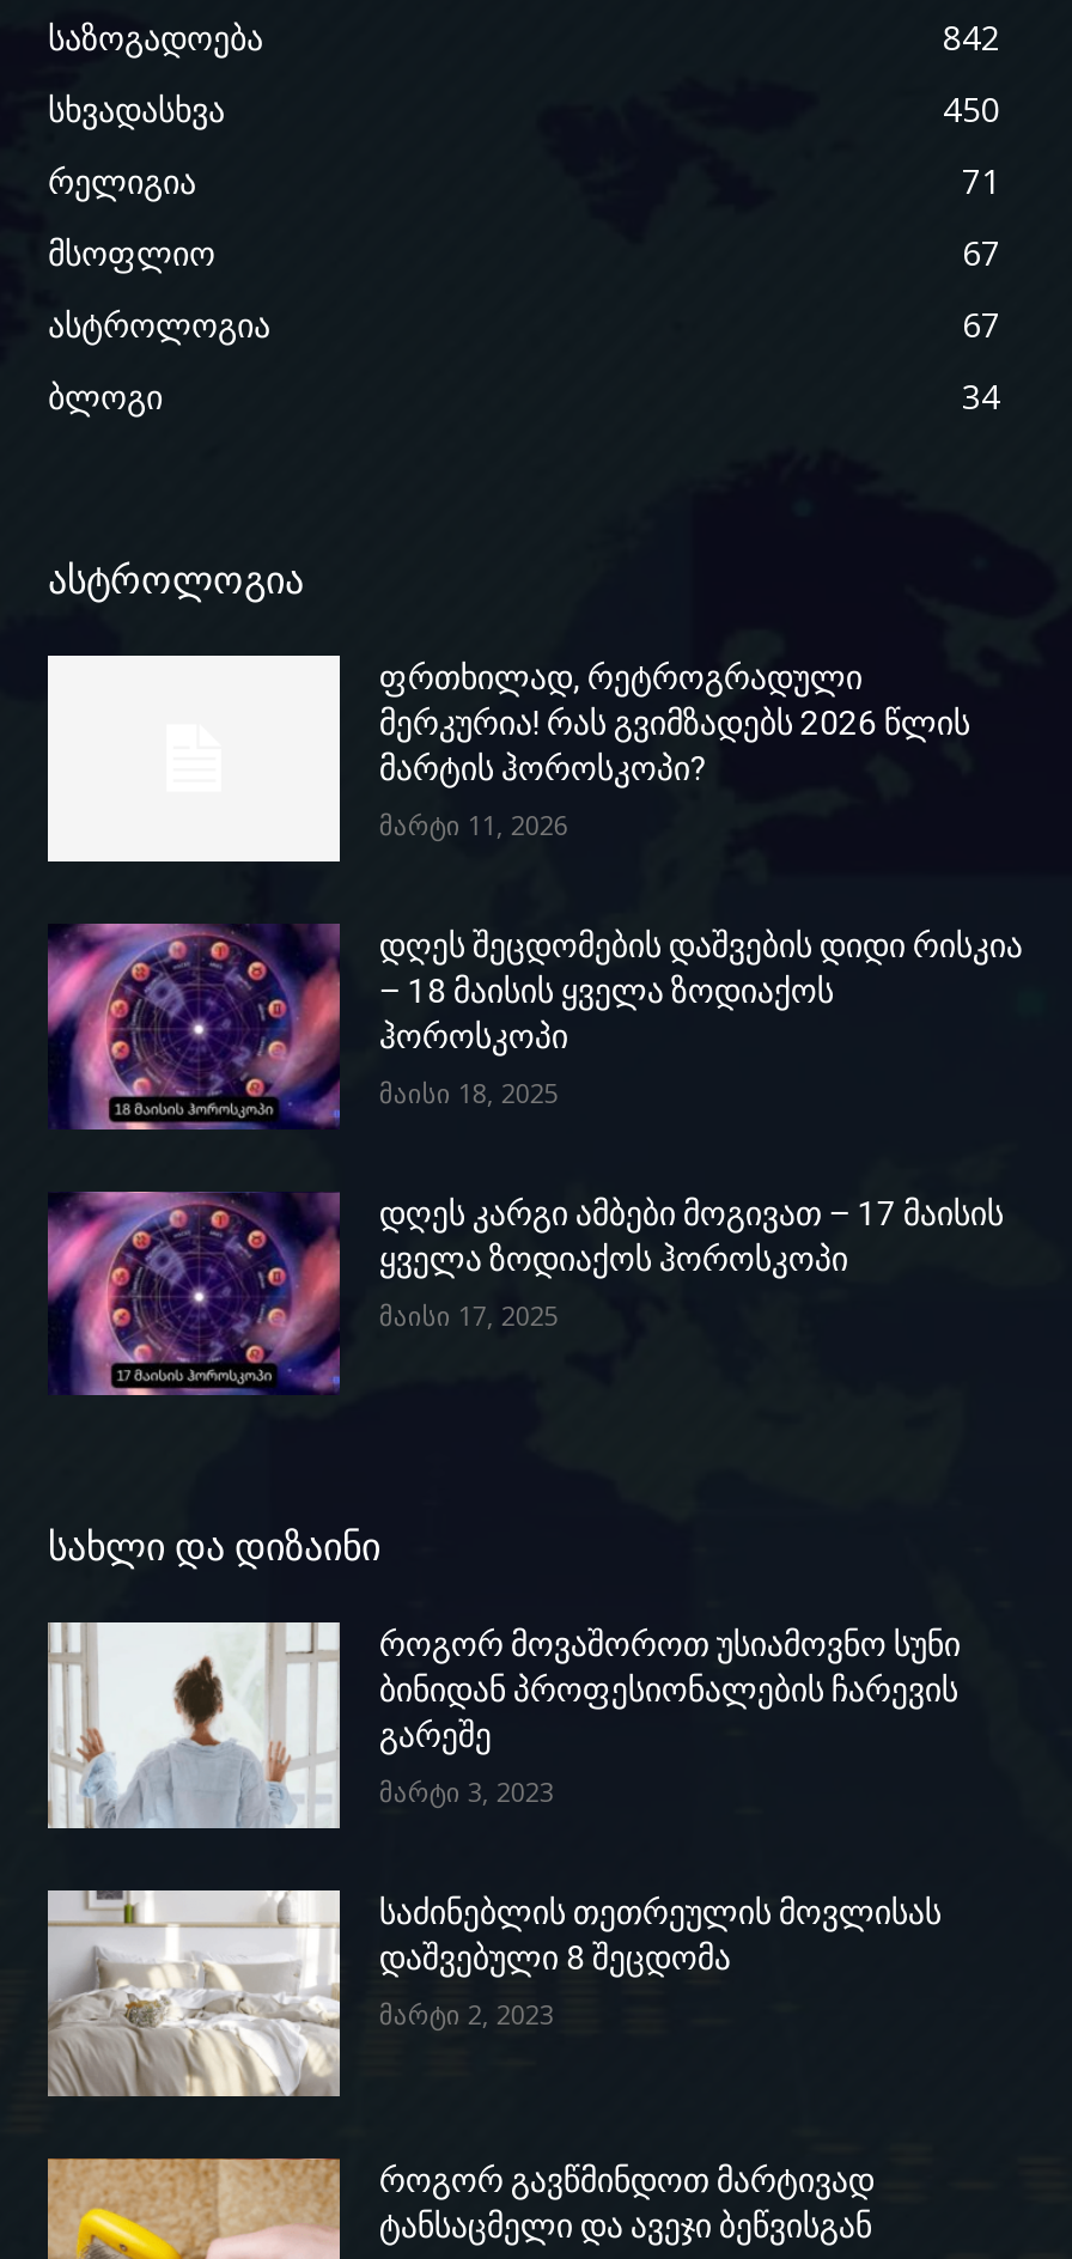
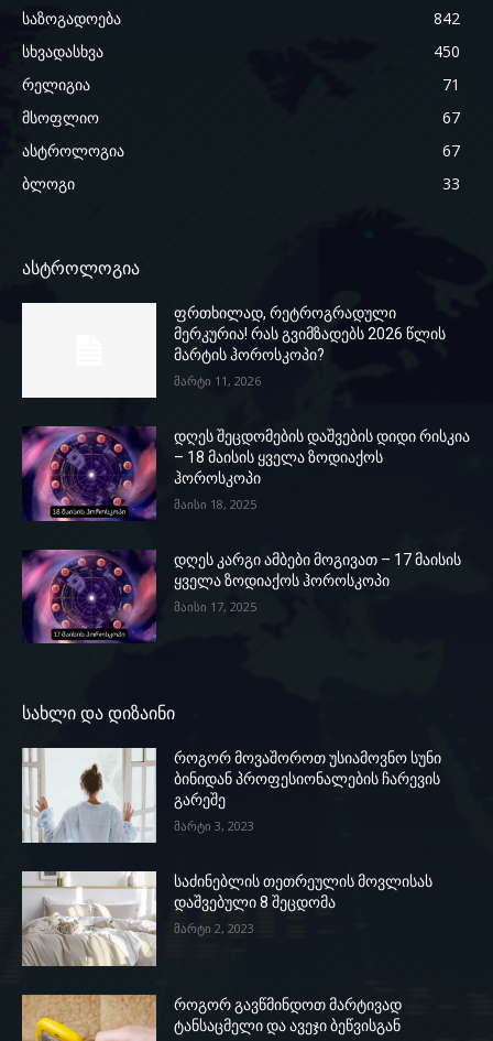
[962,374,1000,419] 34 -> [442,173,460,194] 33

